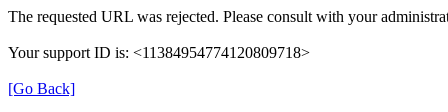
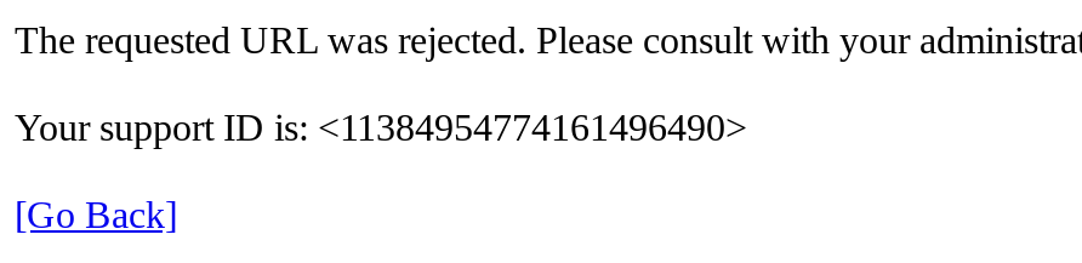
[8,44,310,61] Your support ID is: <11384954774120809718> -> [15,107,747,148] Your support ID is: <11384954774161496490>

